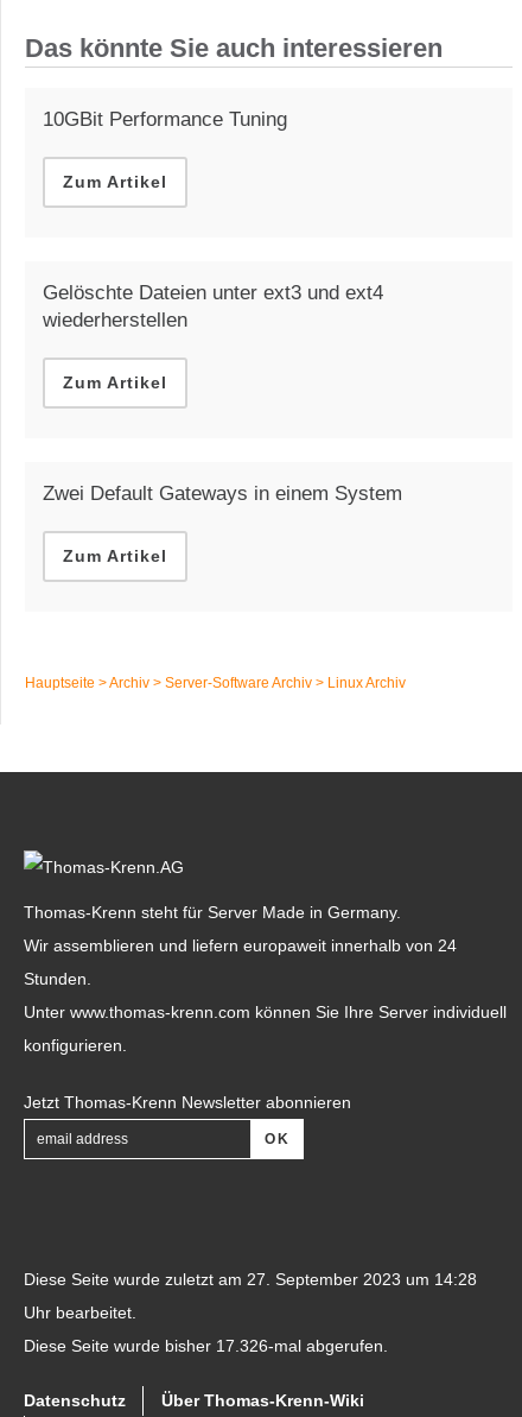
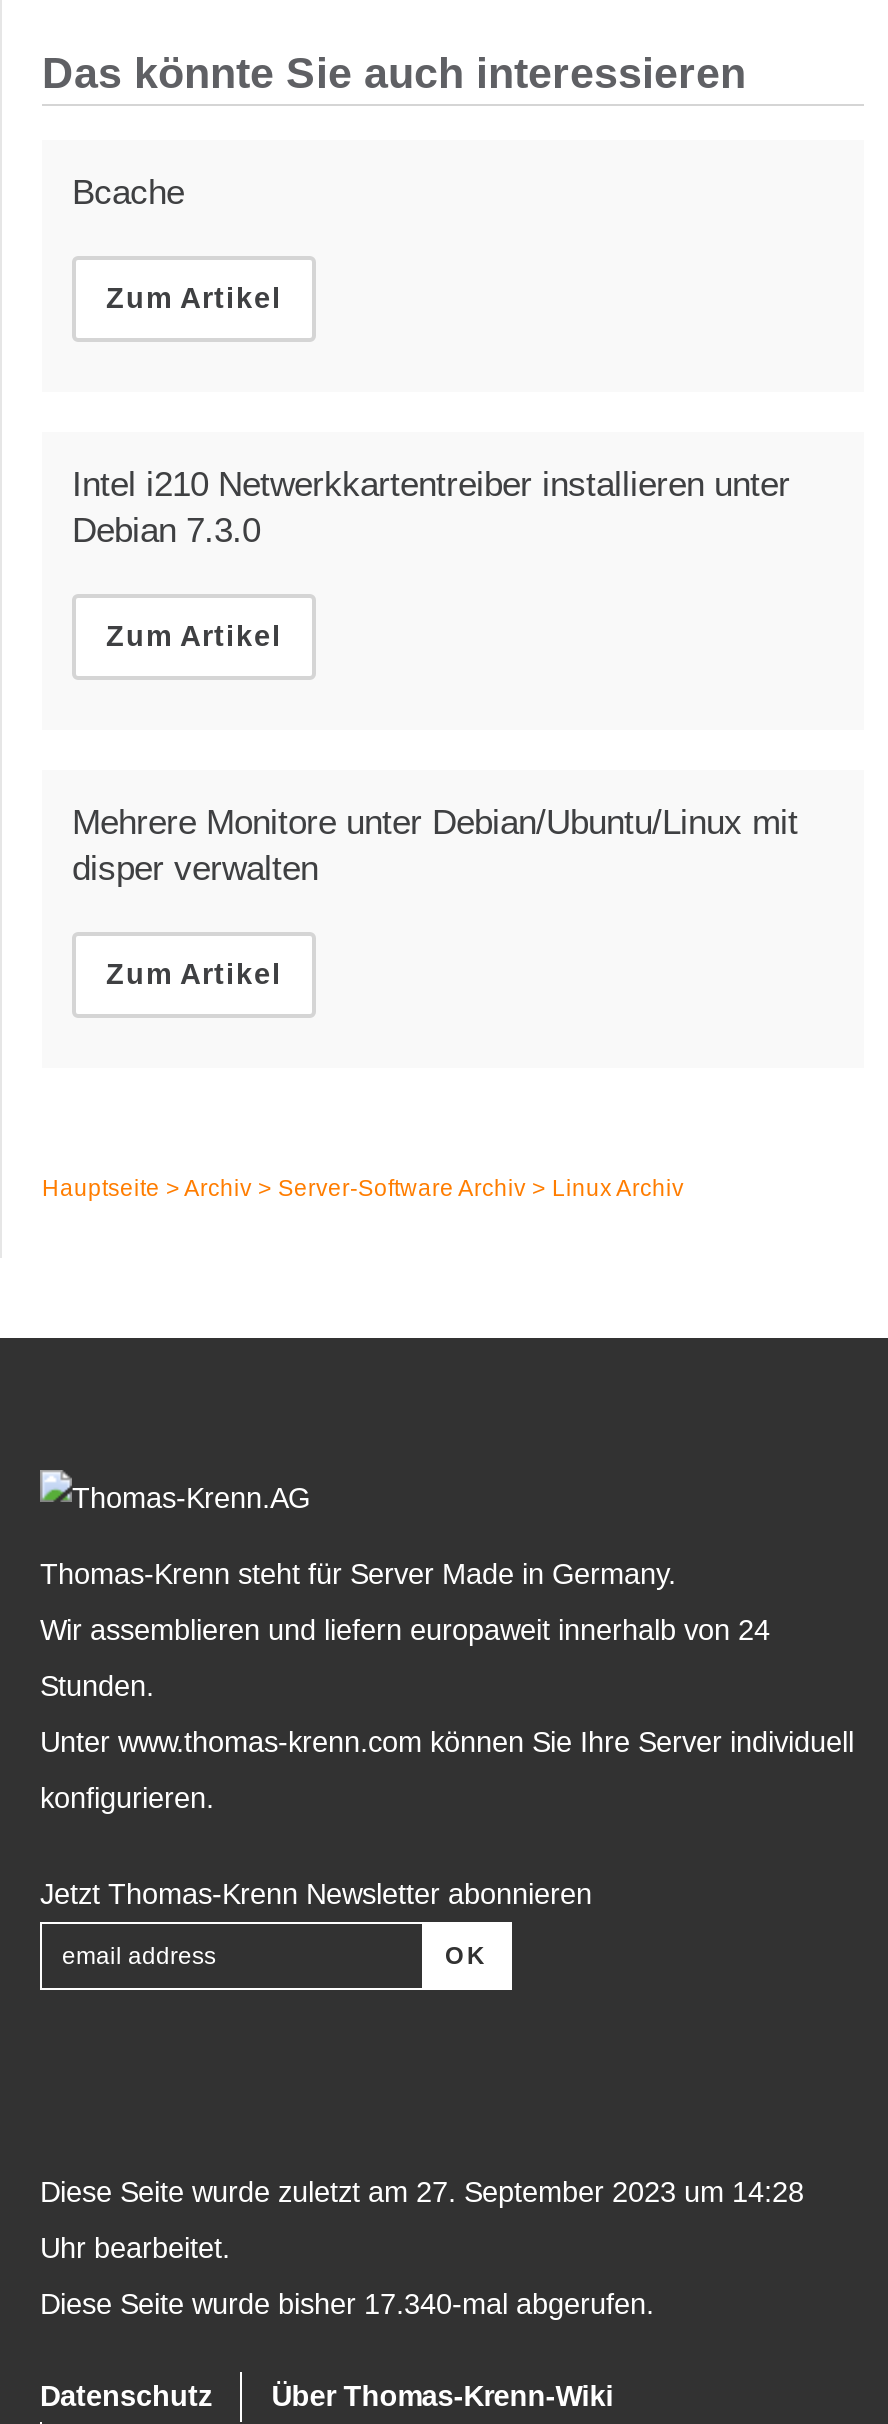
[43,107,287,131] 10GBit Performance Tuning -> [72,172,184,212] Bcache
[43,280,383,332] Gelöschte Dateien unter ext3 und ext4 | wiederherstellen -> [72,464,790,550] Intel i210 Netwerkkartentreiber installieren unter | Debian 7.3.0
[43,481,402,505] Zwei Default Gateways in einem System -> [72,802,798,888] Mehrere Monitore unter Debian/Ubuntu/Linux mit | disper verwalten
[24,1336,388,1355] Diese Seite wurde bisher 17.326-mal abgerufen. -> [40,2287,654,2319] Diese Seite wurde bisher 17.340-mal abgerufen.

